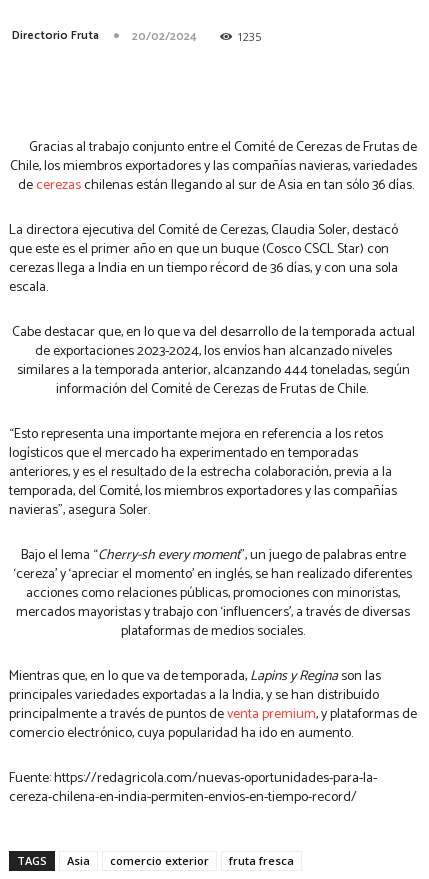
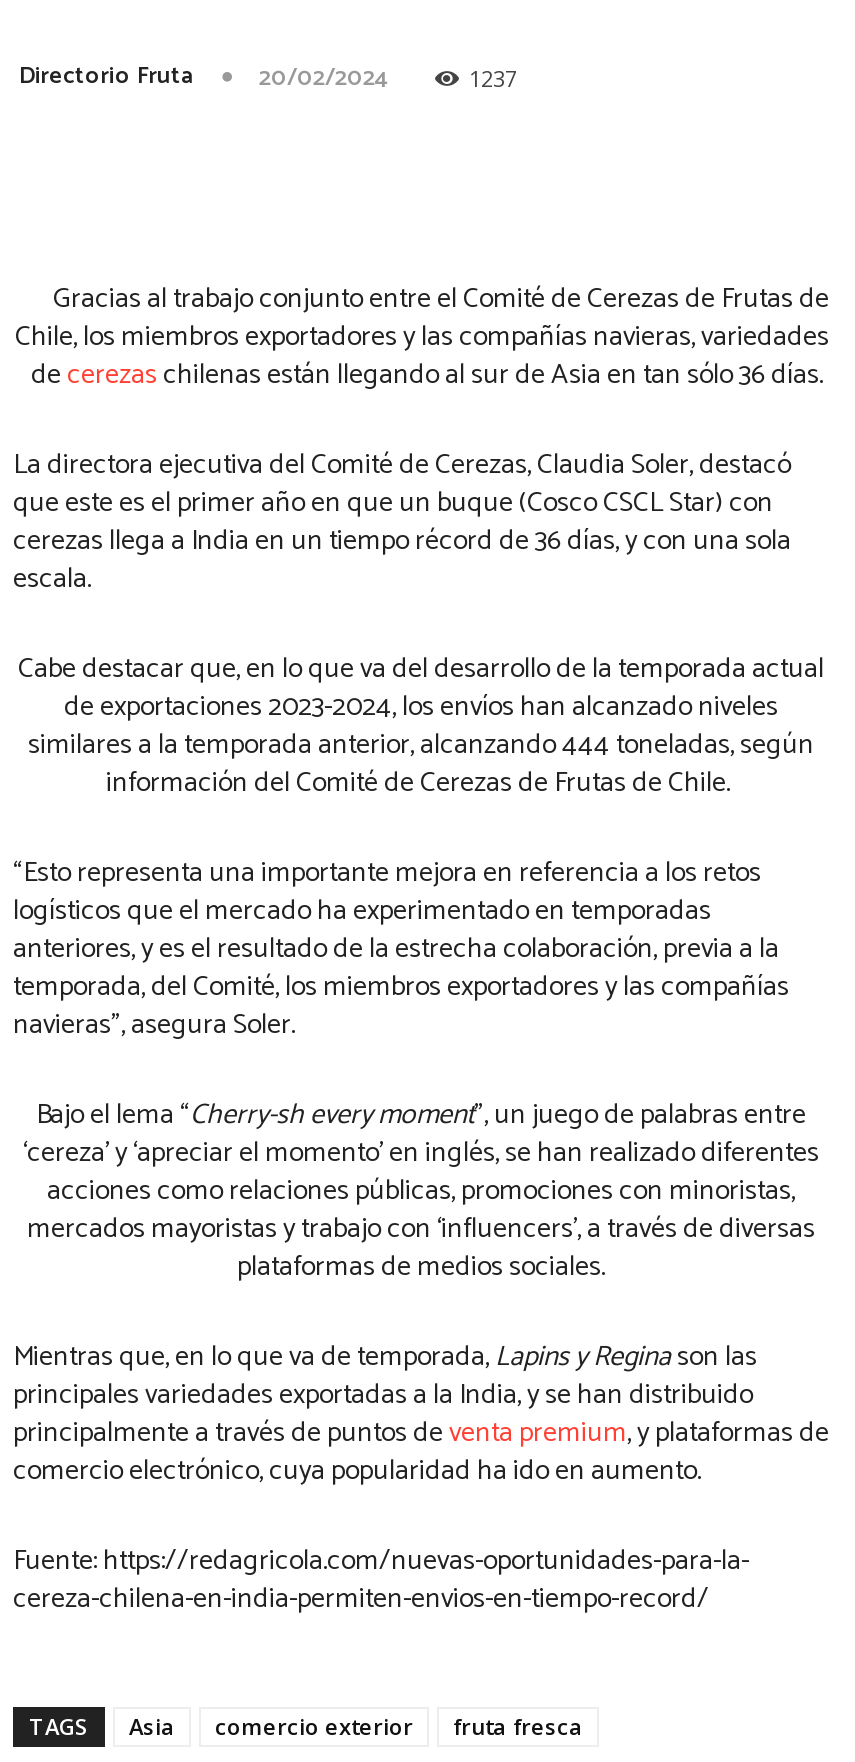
[237,29,261,44] 1235 -> [469,63,517,93] 1237

